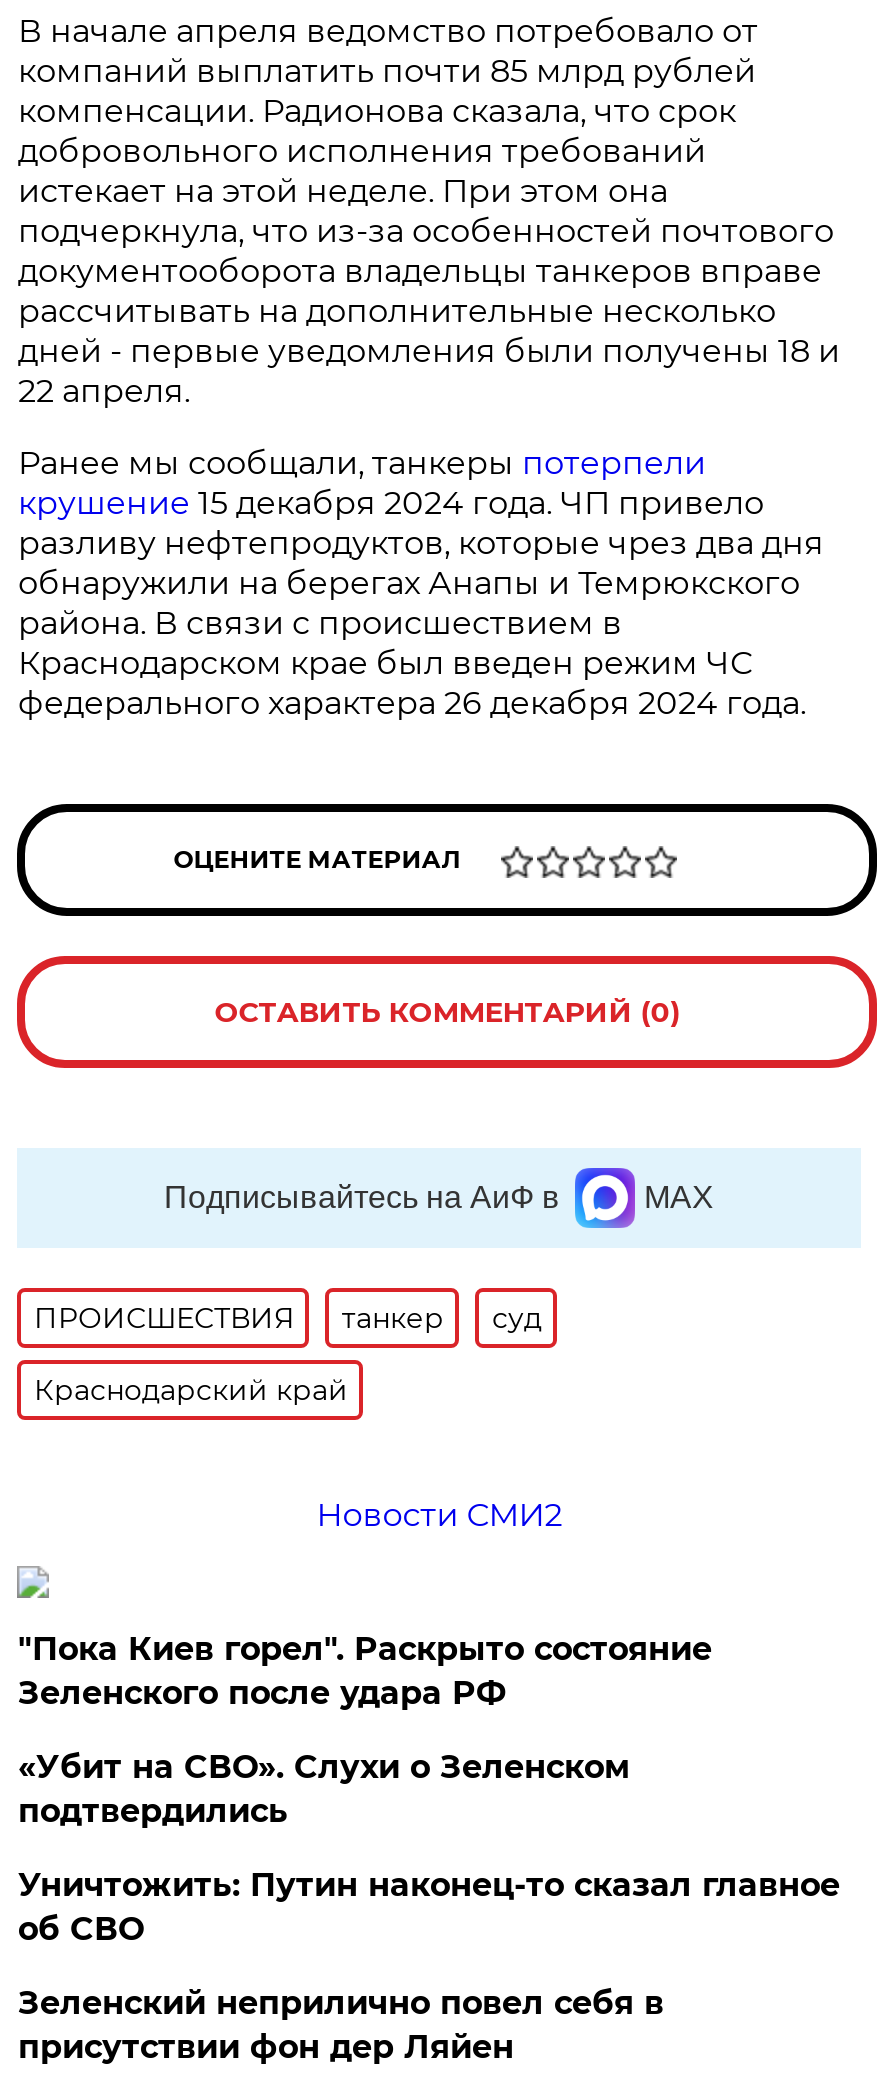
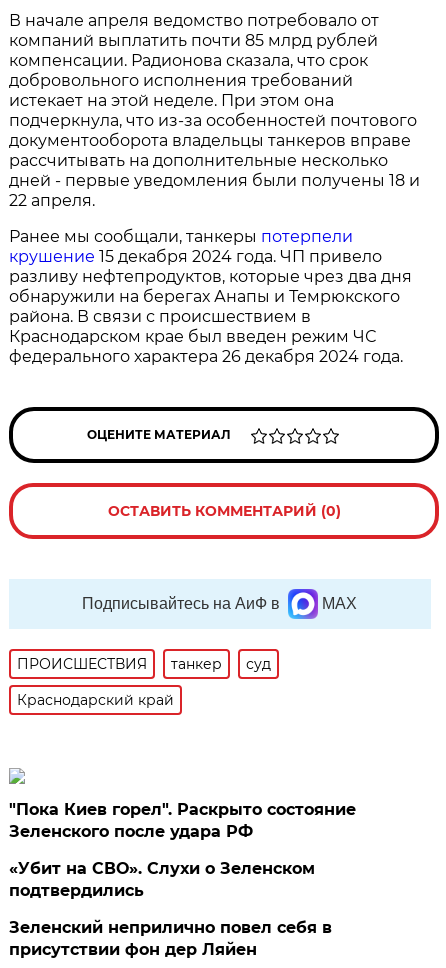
[316,1496,562,1534] Новости СМИ2 -> none
[18,1866,840,1948] Уничтожить: Путин наконец-то сказал главное | об СВО -> none

